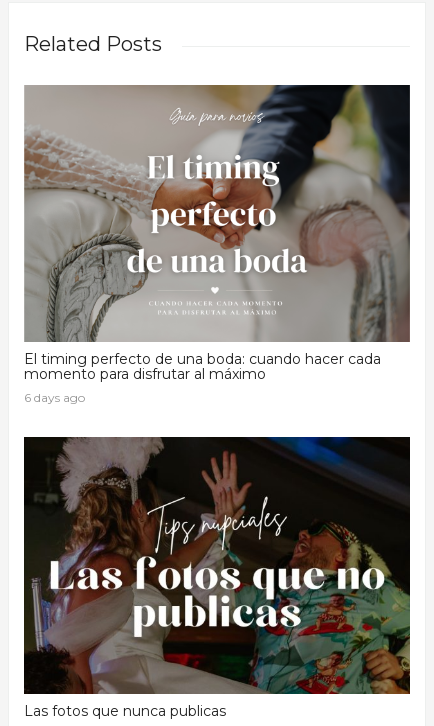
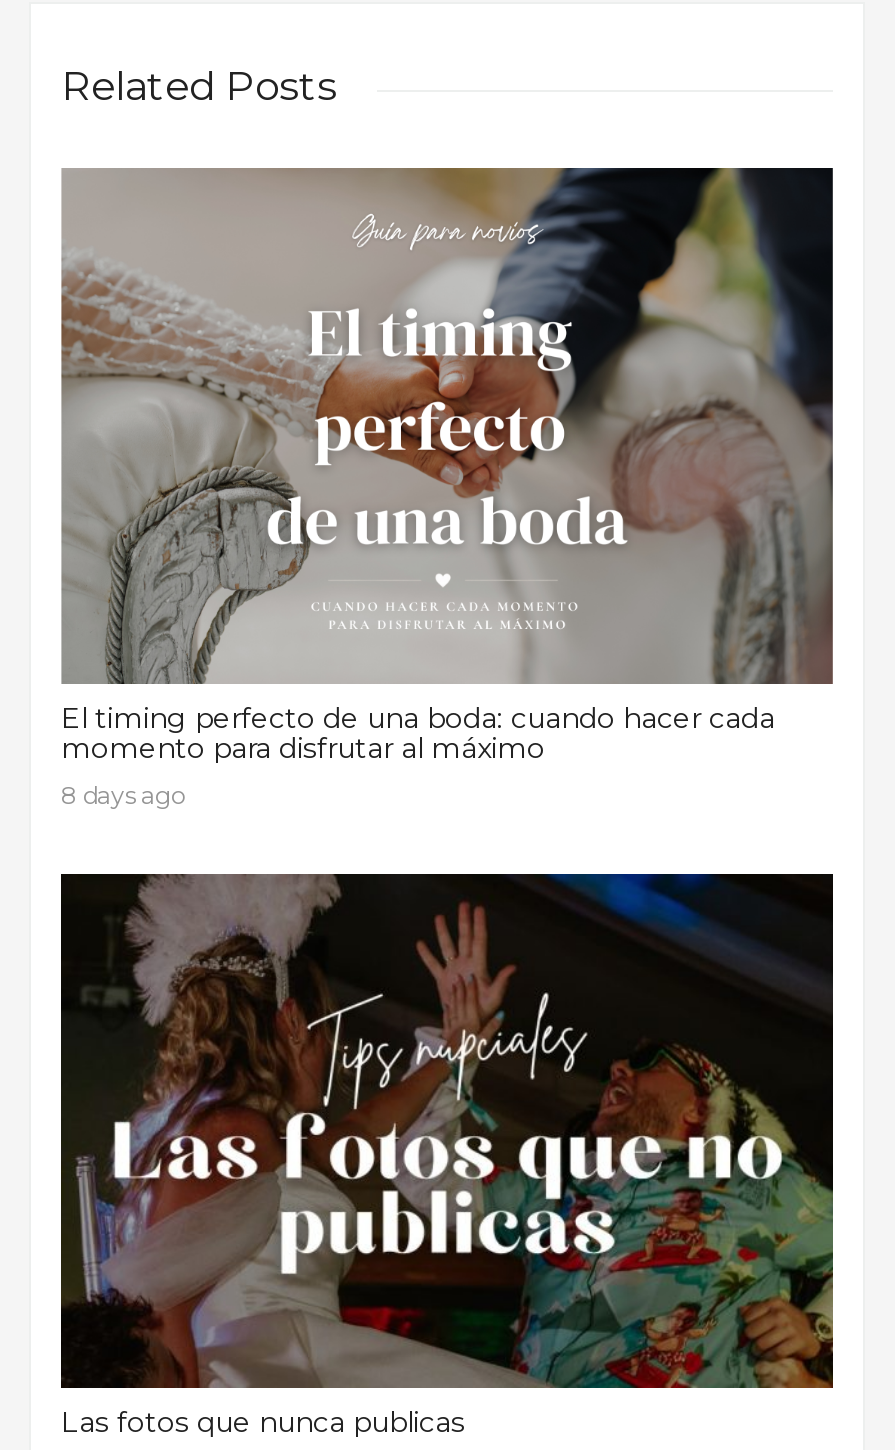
[24,390,85,405] 6 days ago -> [61,779,185,809] 8 days ago

